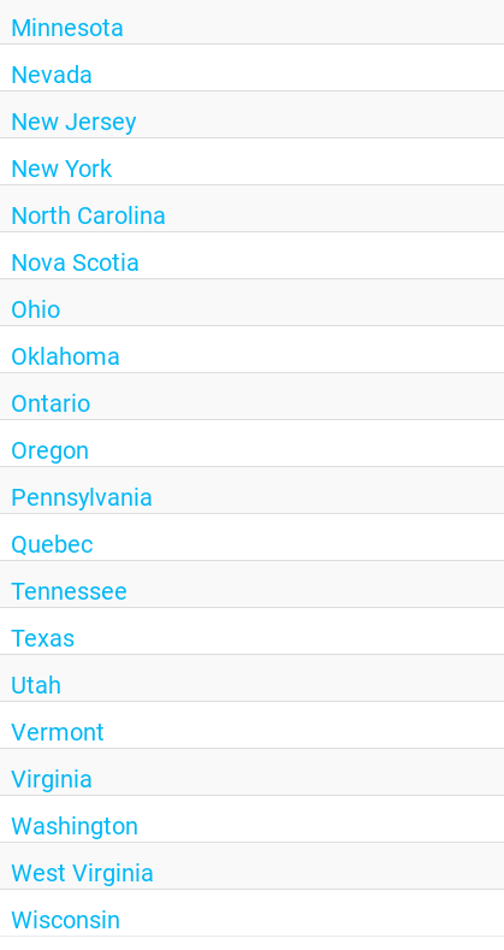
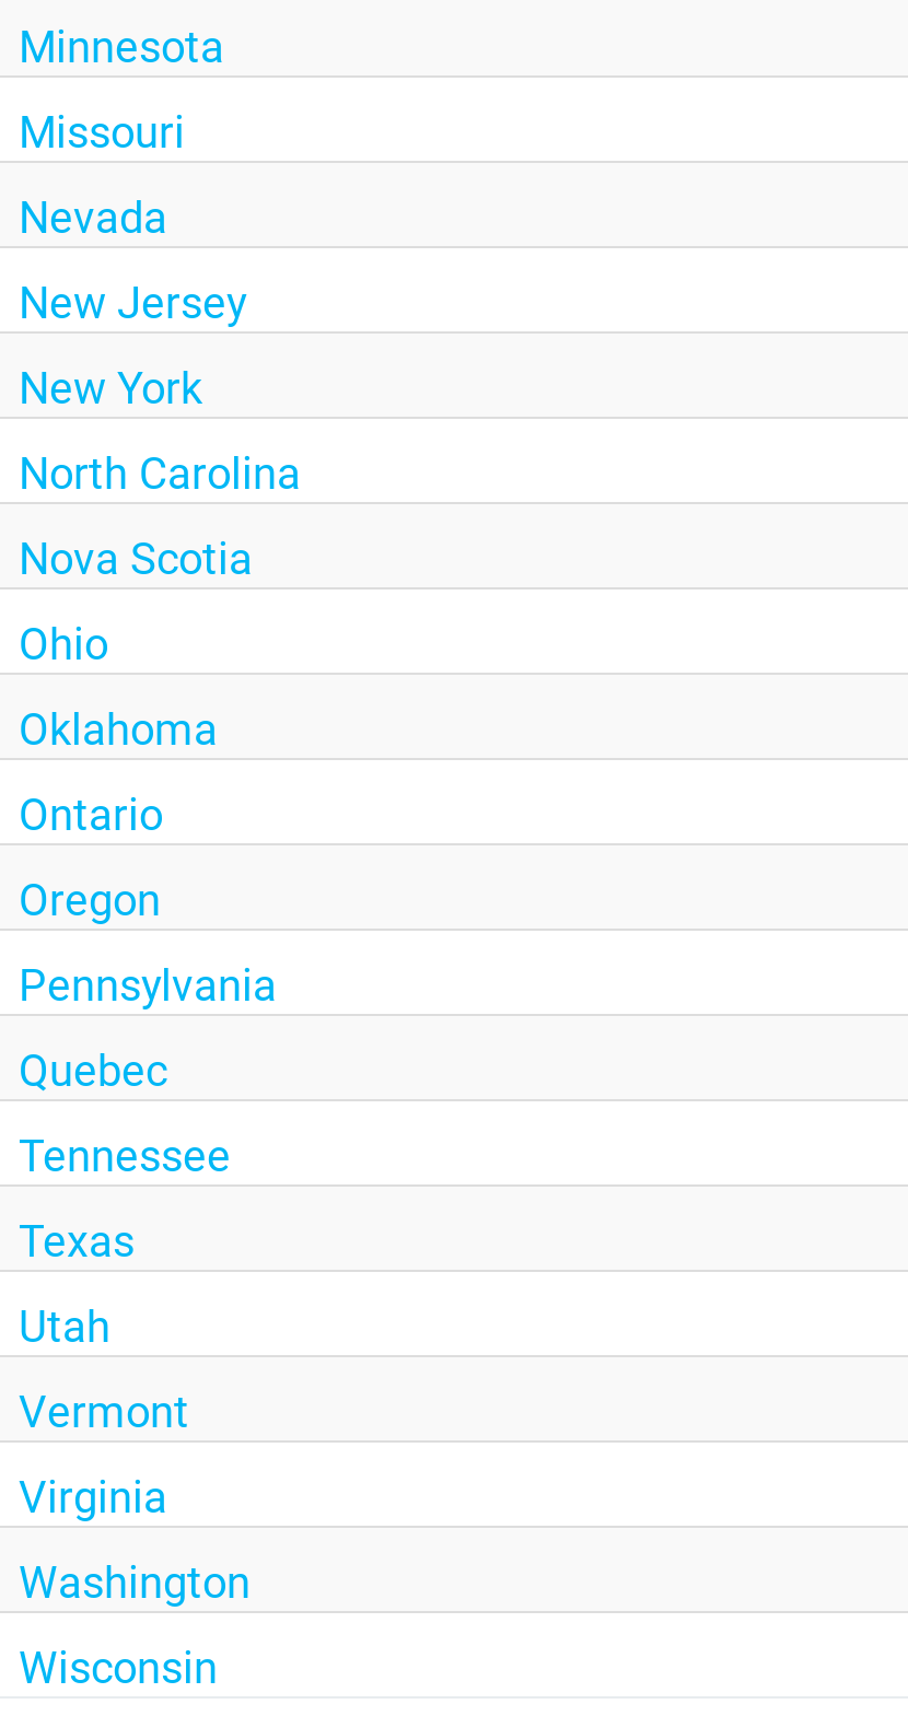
none -> [19,102,185,159] Missouri
moved [11,58,166,841] -> [19,188,301,1609]: Nevada | New Jersey | New York | ... | Virginia | Washington
[11,856,154,888] West Virginia -> none

